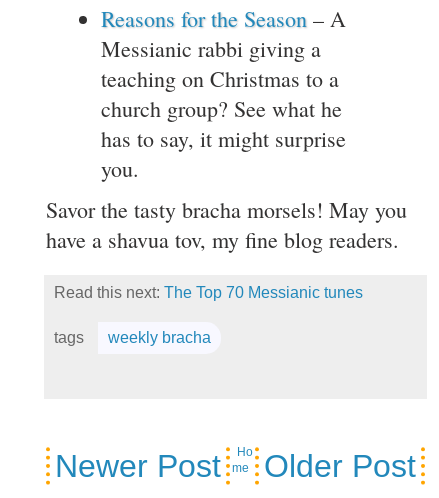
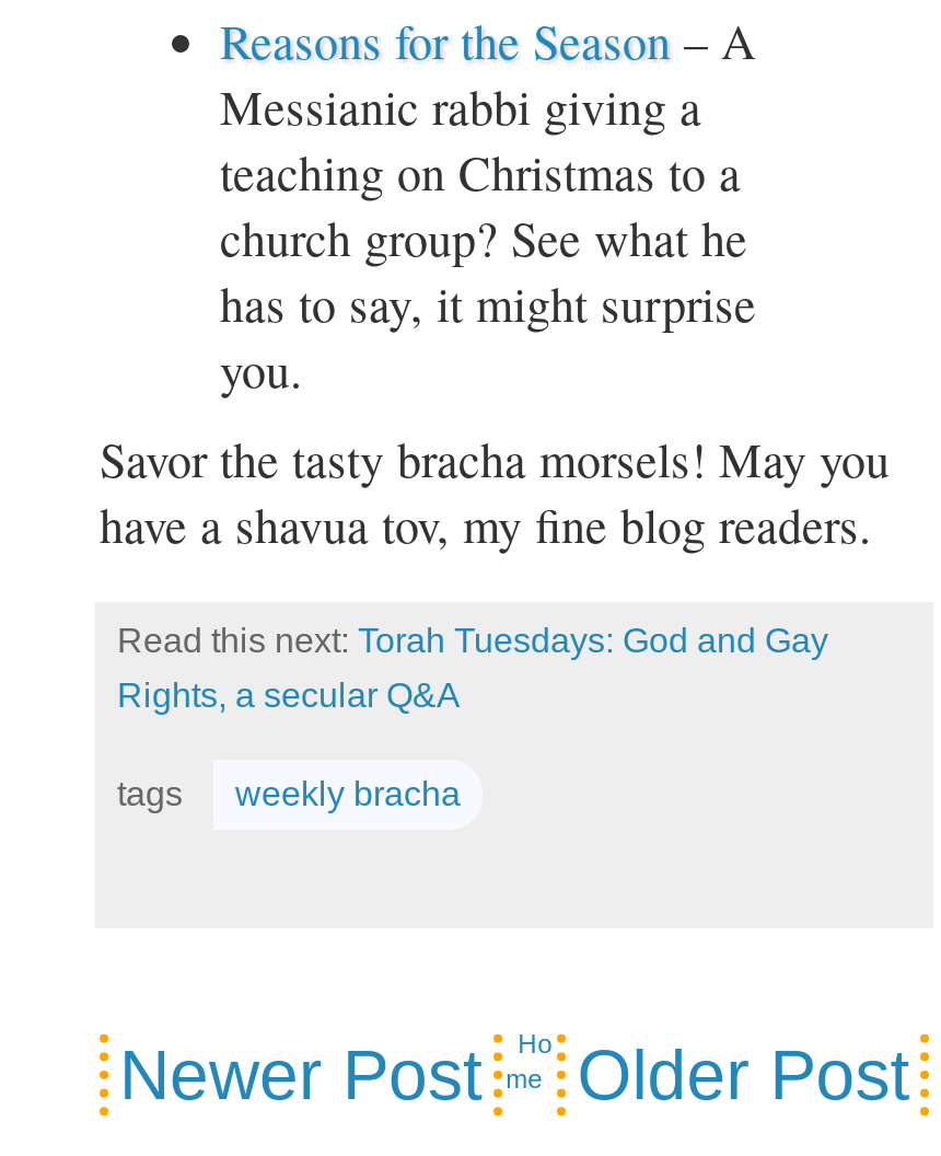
[54,284,363,301] Read this next: The Top 70 Messianic tunes -> [117,621,828,713] Read this next: Torah Tuesdays: God and Gay | Rights, a secular Q&A

